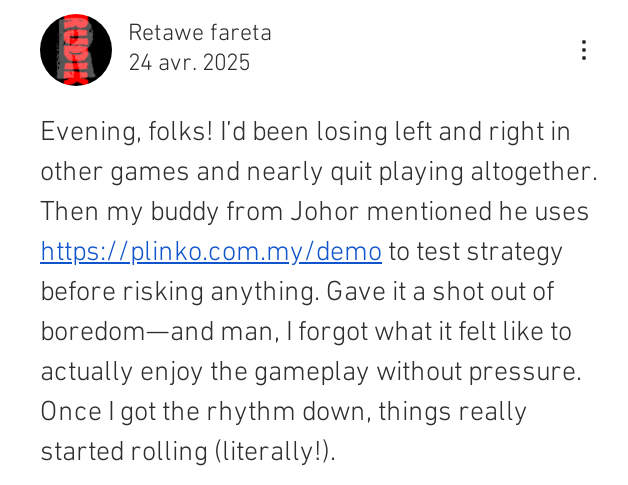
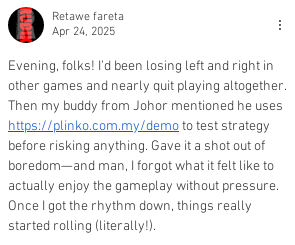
[128,50,250,78] 24 avr. 2025 -> [52,25,115,39] Apr 24, 2025

